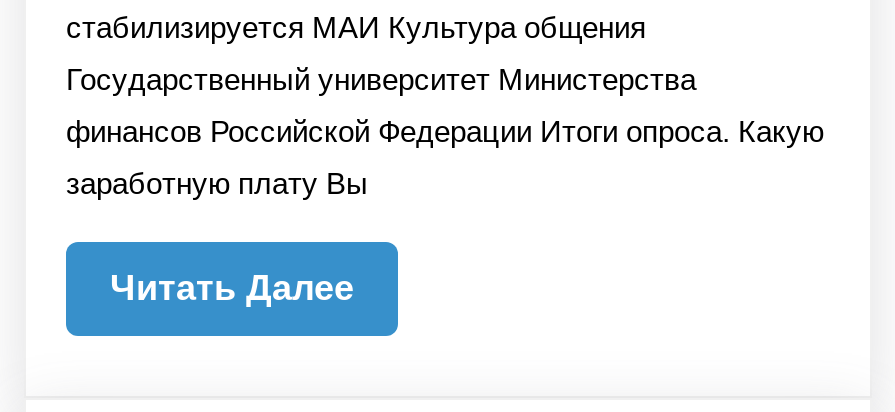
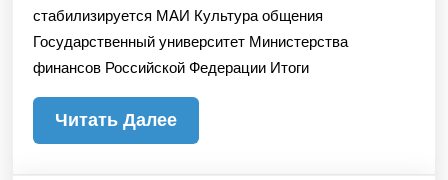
[66,114,824,200] финансов Российской Федерации Итоги опроса. Какую | заработную плату Вы -> [33,59,309,76] финансов Российской Федерации Итоги

